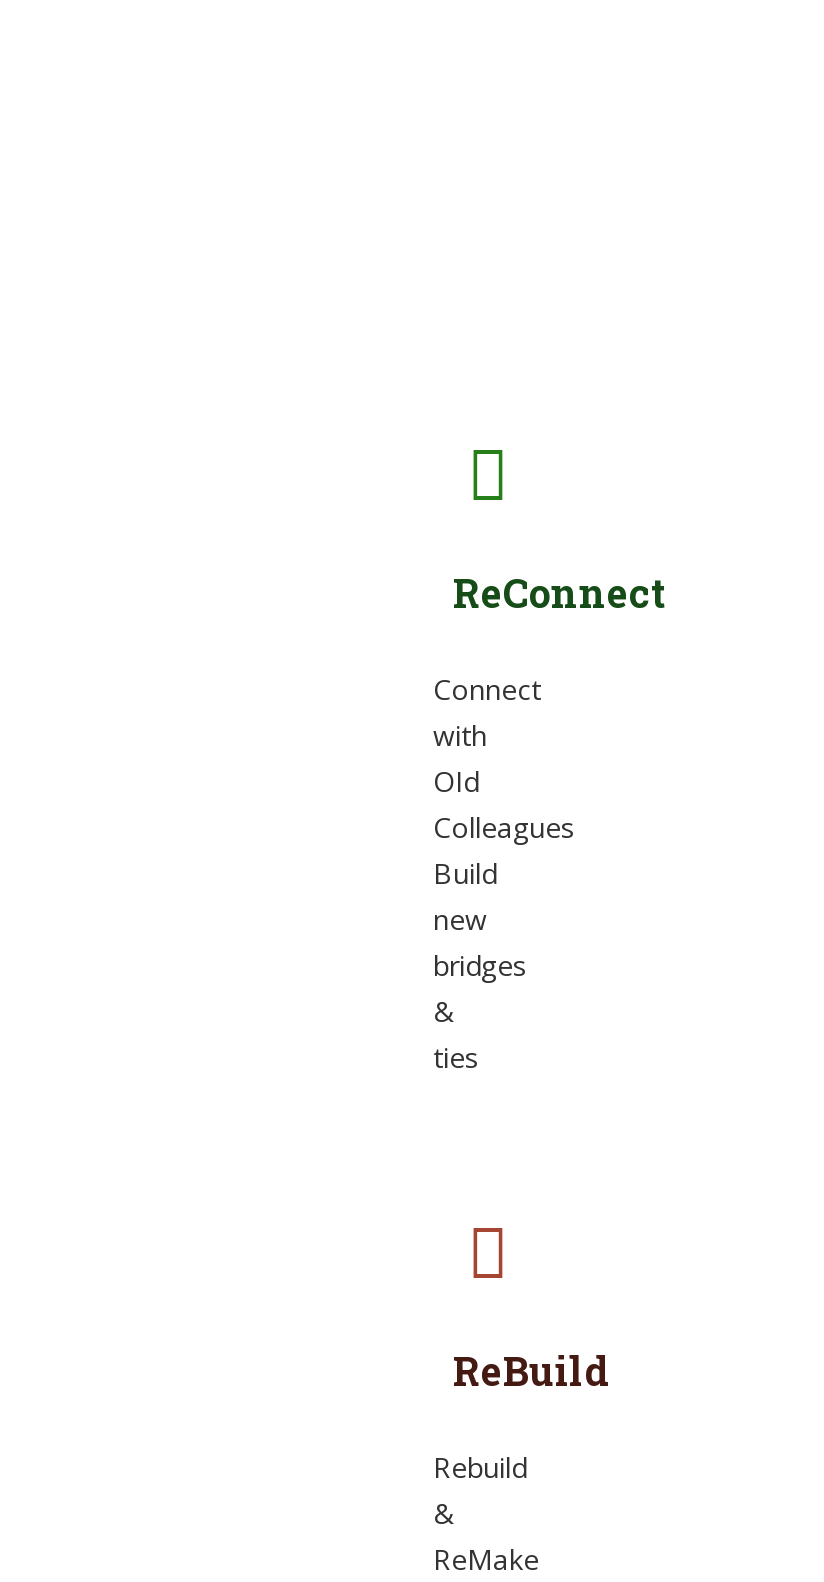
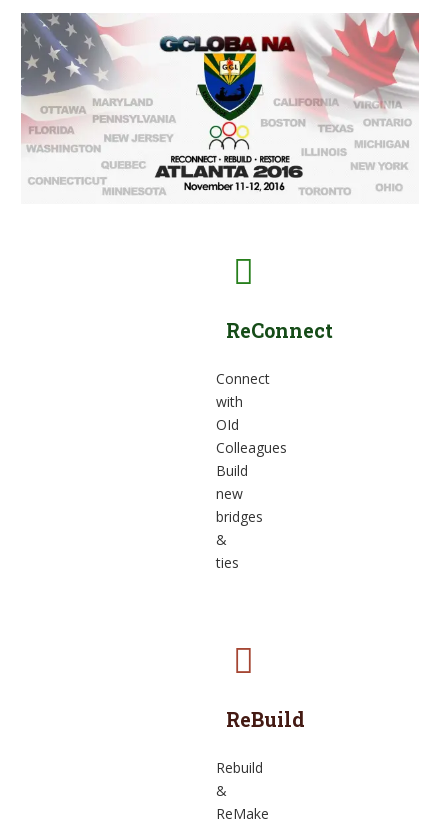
none -> [20,12,420,196] [image]

